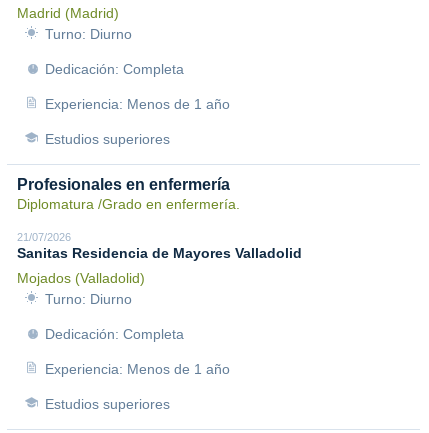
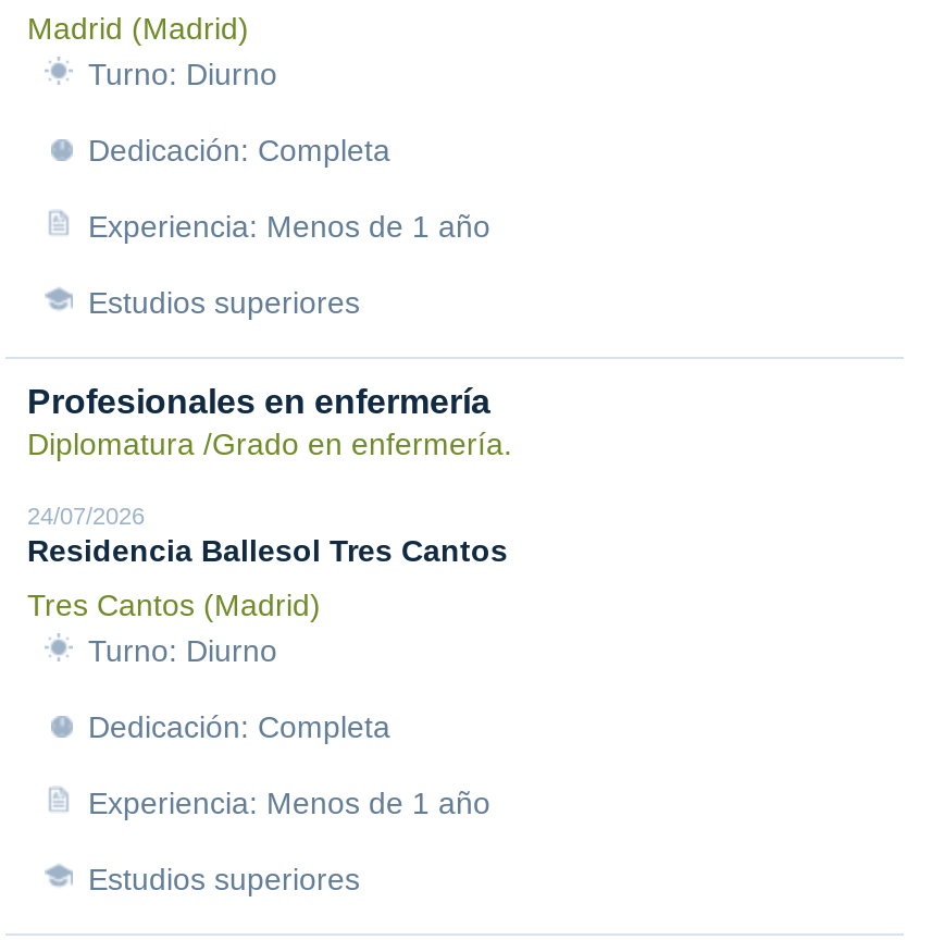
[17,231,302,261] 21/07/2026 | Sanitas Residencia de Mayores Valladolid -> [27,503,508,568] 24/07/2026 | Residencia Ballesol Tres Cantos
[17,270,145,286] Mojados (Valladolid) -> [27,587,321,622] Tres Cantos (Madrid)

